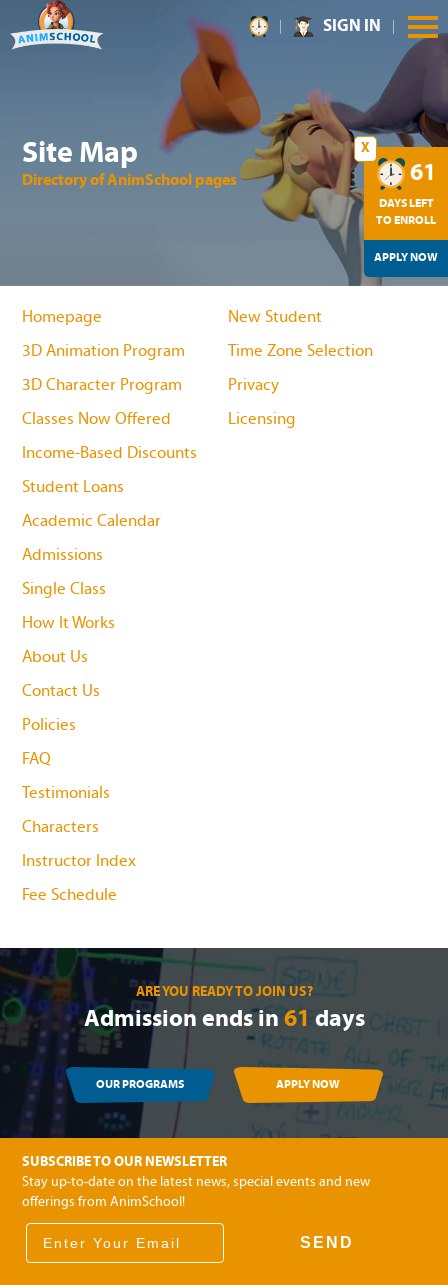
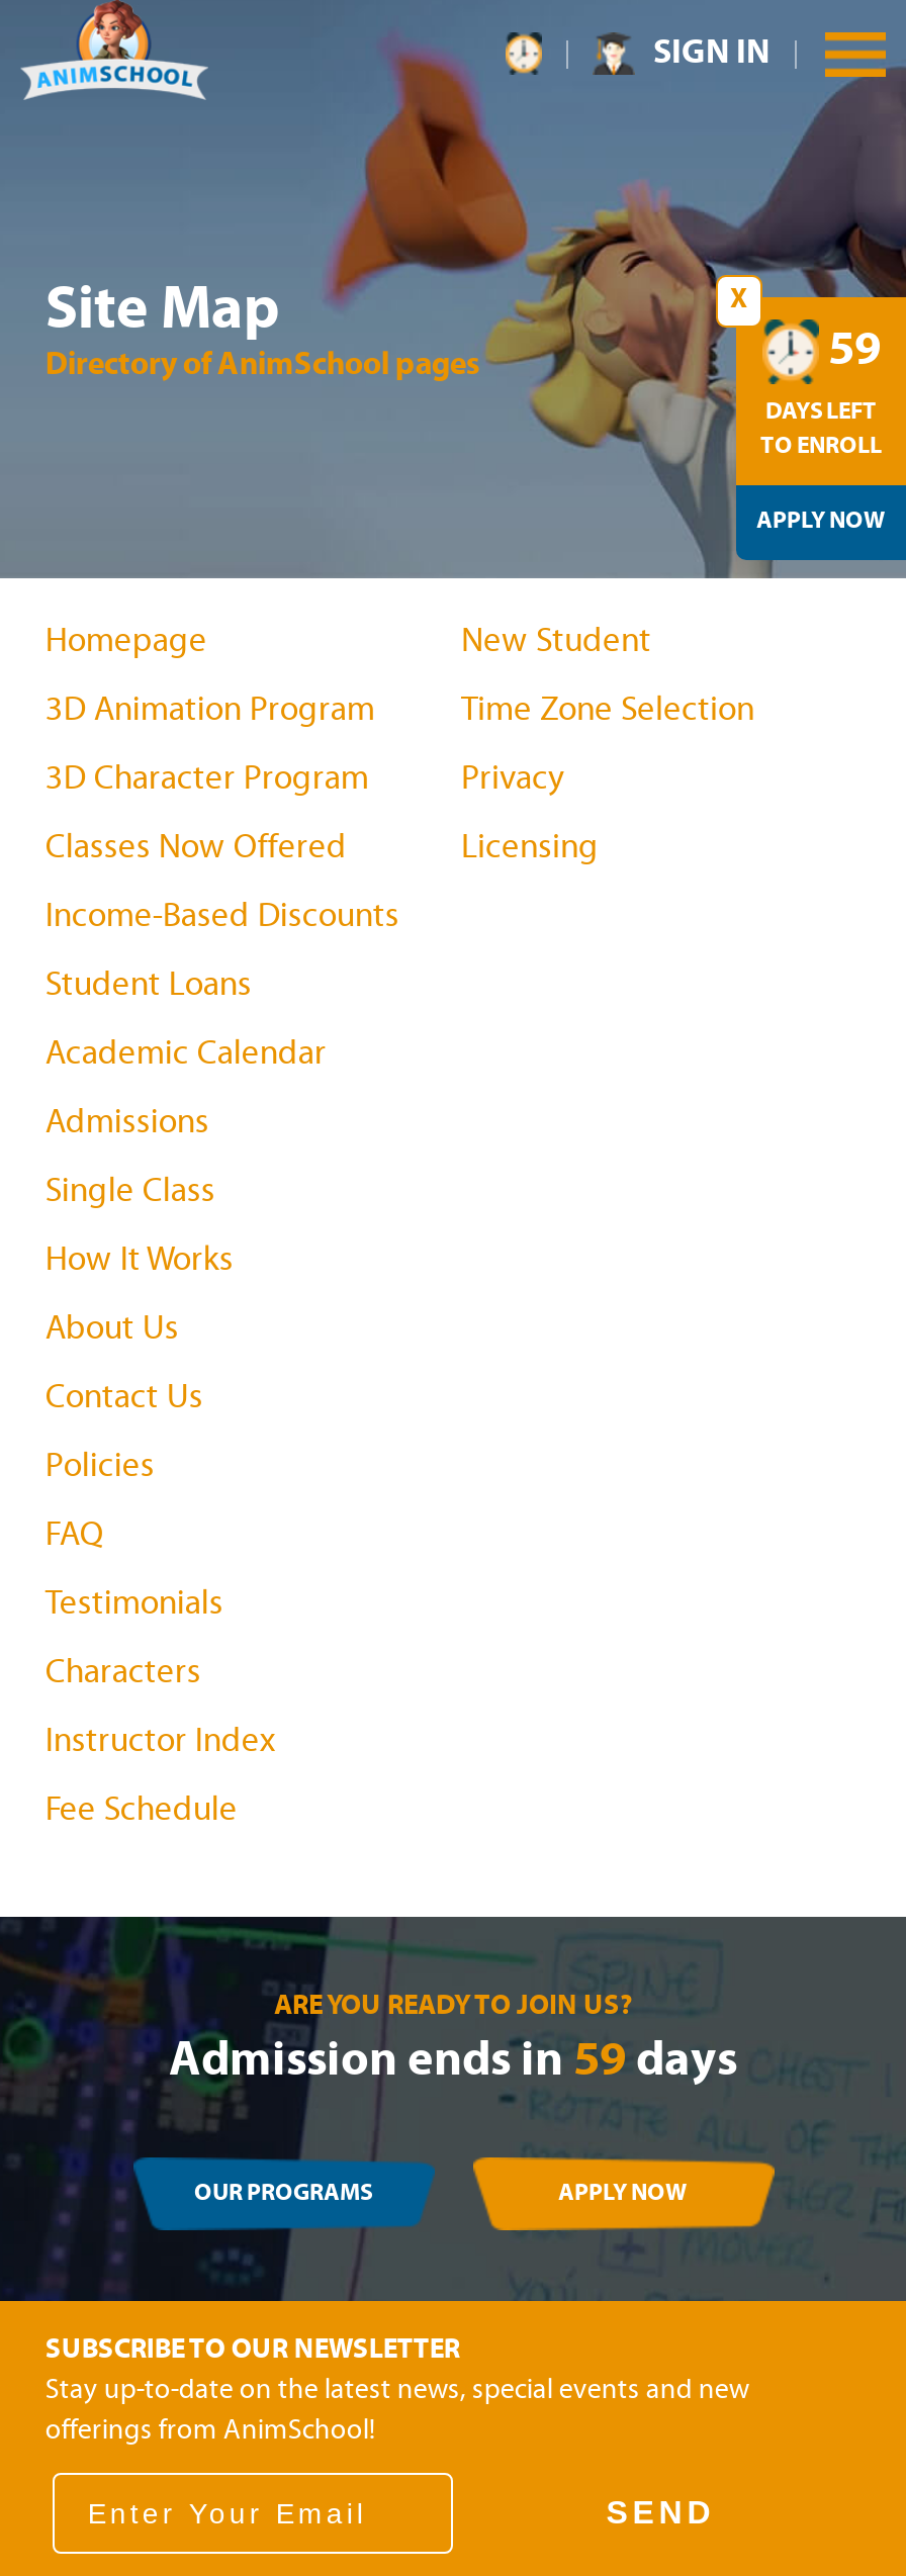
[404,162,435,186] 61 -> [818,328,881,376] 59
[83,1008,364,1032] Admission ends in 61 days -> [169,2038,737,2087] Admission ends in 59 days

